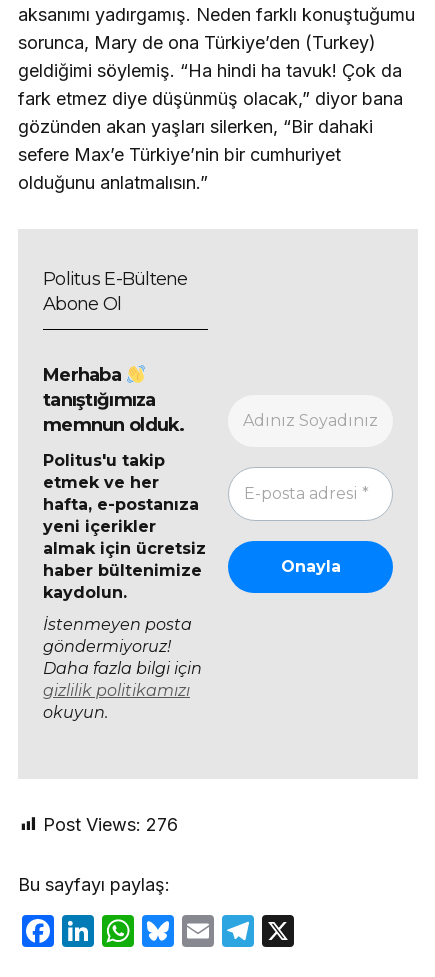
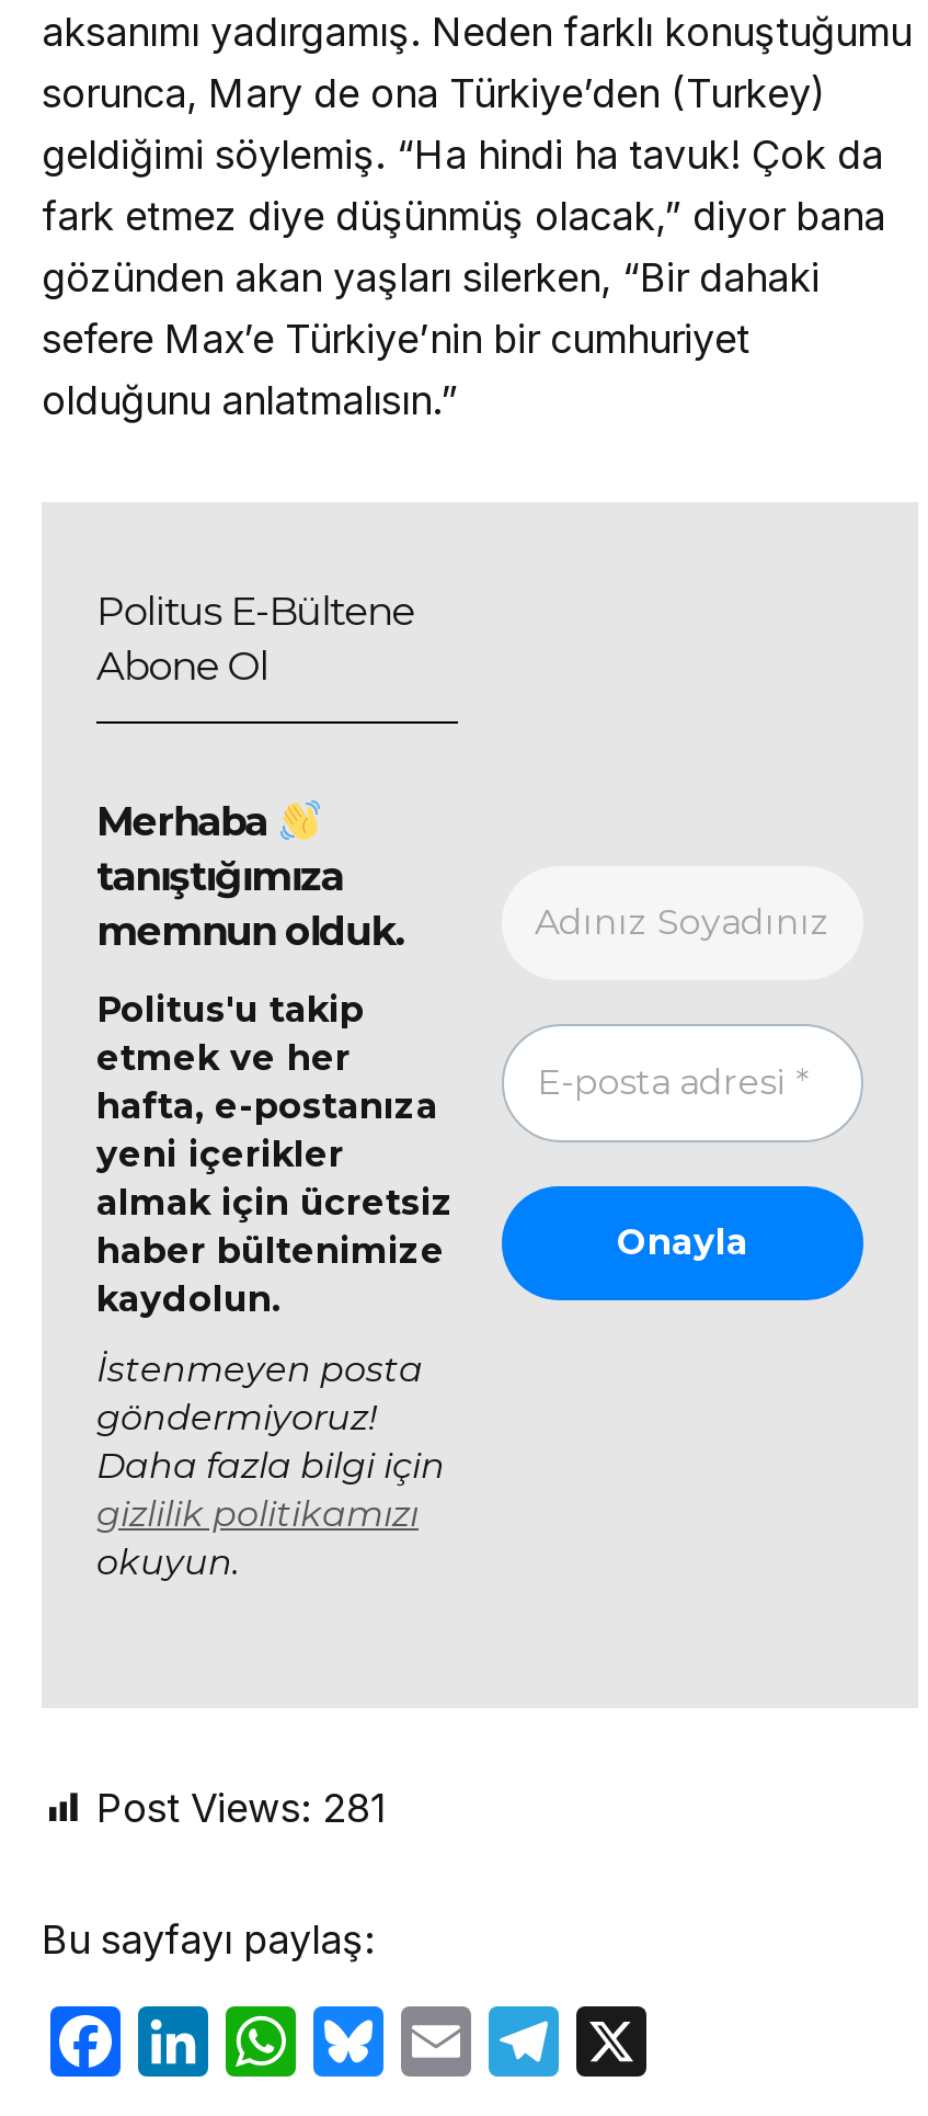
[43,814,178,835] Post Views: 276 -> [96,1786,386,1832] Post Views: 281

